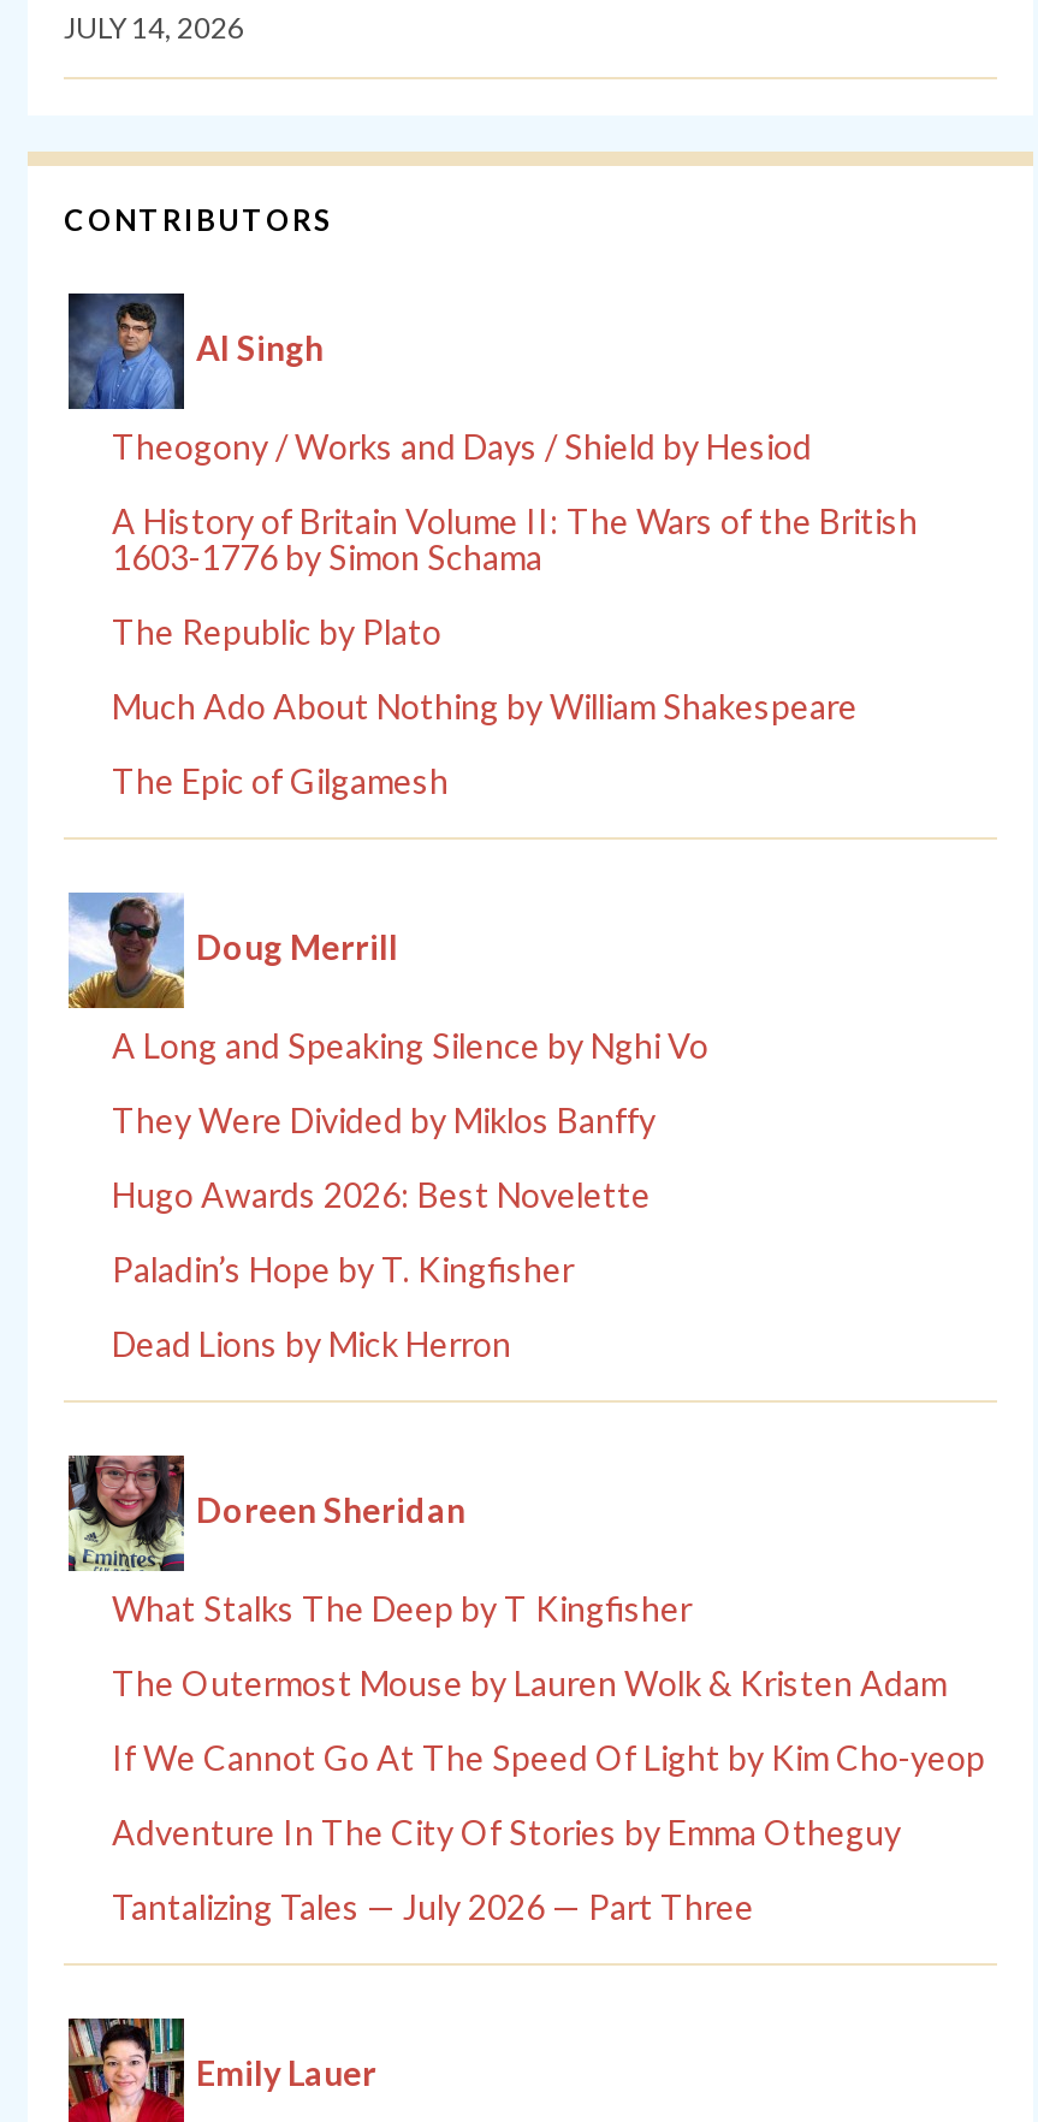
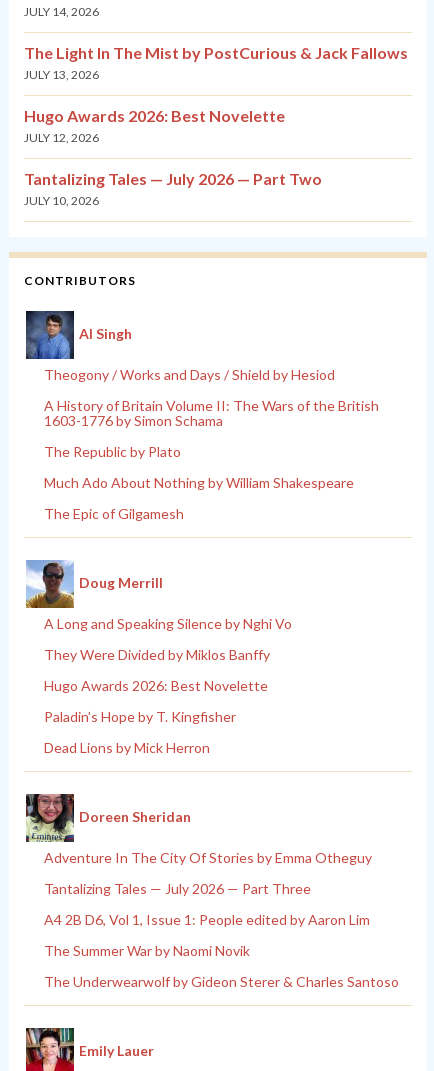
none -> [24,43,408,208] The Light In The Mist by PostCurious & Jack Fallows | JULY 13, 2026 | Hugo Awards 2026: Best Novelette | JULY 12, 2026 | Tantalizing Tales — July 2026 — Part Two | JULY 10, 2026
[112,1588,985,1778] What Stalks The Deep by T Kingfisher | The Outermost Mouse by Lauren Wolk & Kristen Adam | If We Cannot Go At The Speed Of Light by Kim Cho-yeop -> none
none -> [44,911,399,990] A4 2B D6, Vol 1, Issue 1: People edited by Aaron Lim | The Summer War by Naomi Novik | The Underwearwolf by Gideon Sterer & Charles Santoso

